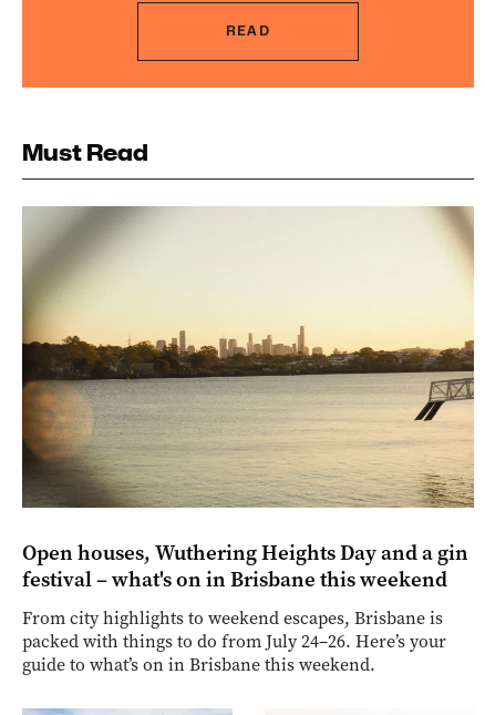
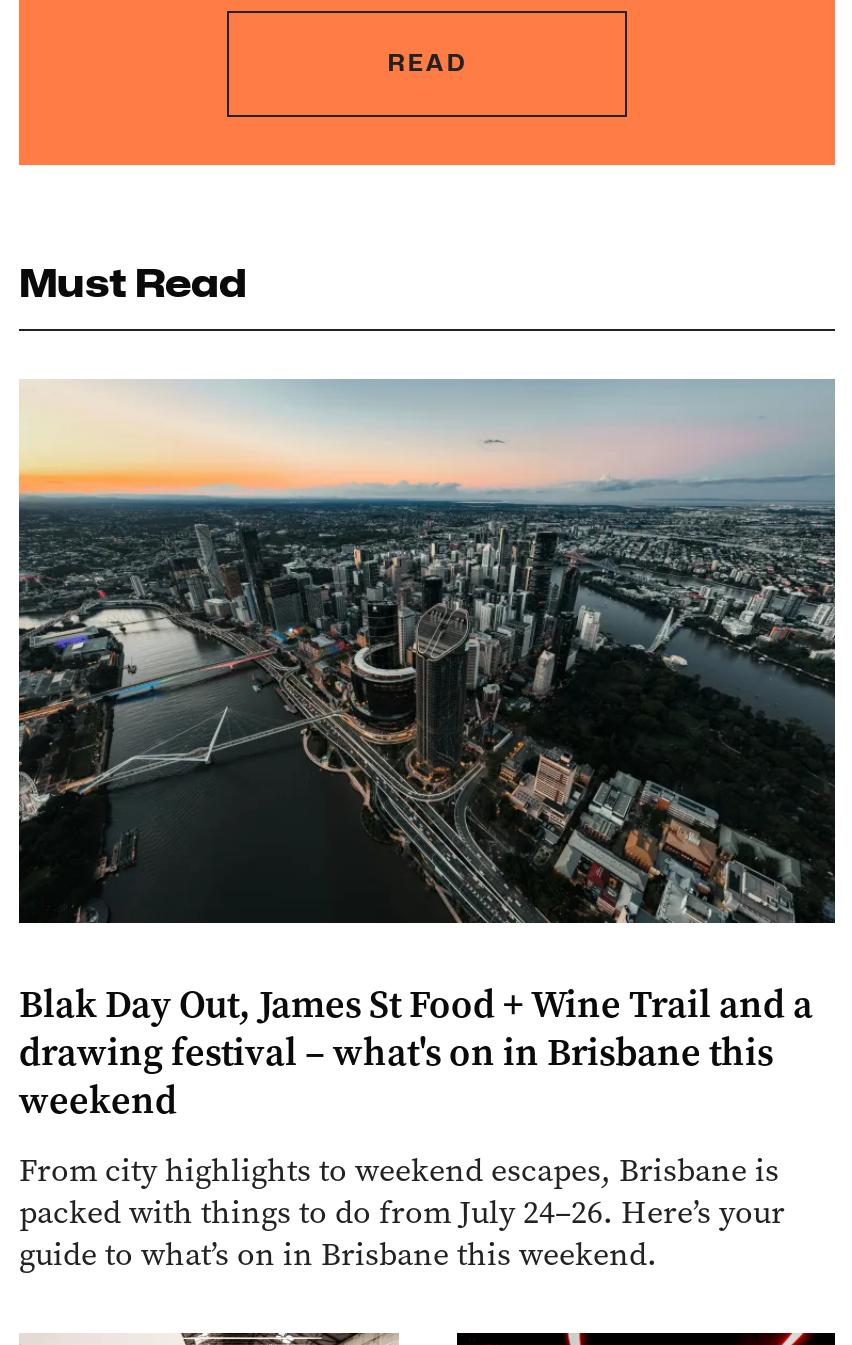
[22,206,475,593] [image] | Open houses, Wuthering Heights Day and a gin | festival – what's on in Brisbane this weekend -> [17,381,837,1124] [image] | Blak Day Out, James St Food + Wine Trail and a | drawing festival – what's on in Brisbane this | weekend

